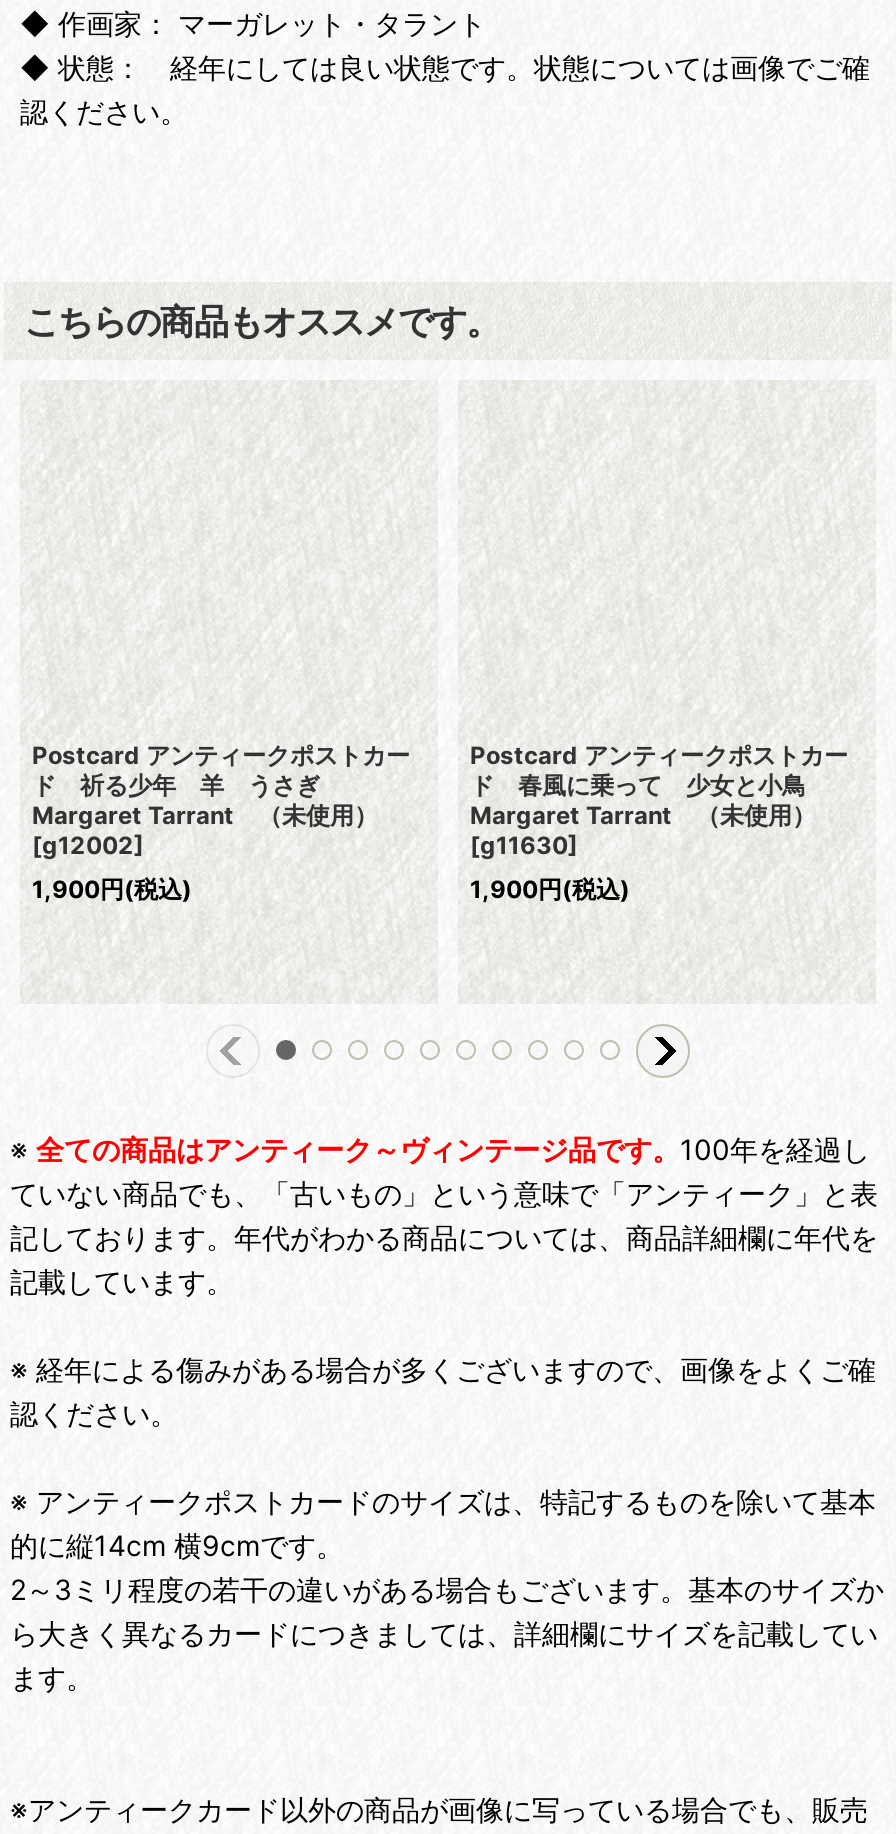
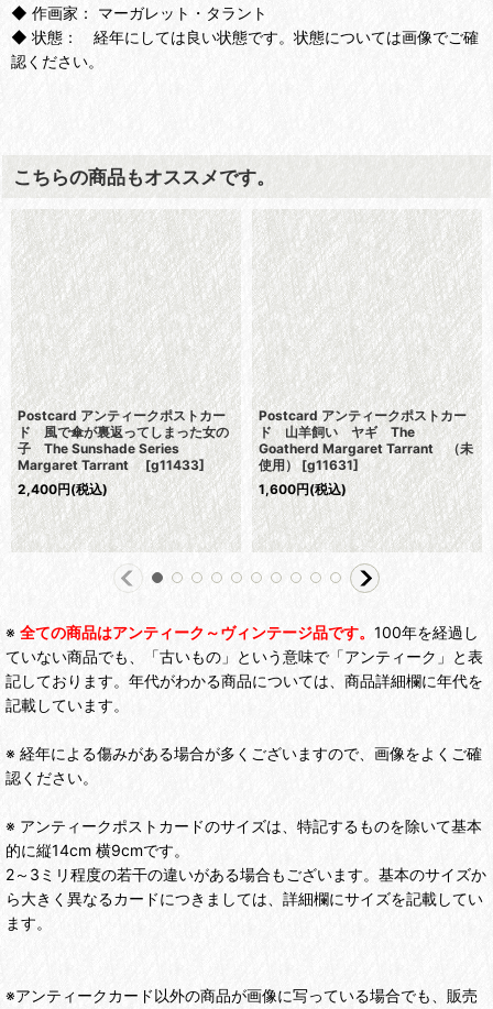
[32,771,378,861] ド 祈る少年 羊 うさぎ | Margaret Tarrant （未使用） | [g12002] -> [18,424,229,473] ド 風で傘が裏返ってしまった女の | 子 The Sunshade Series | Margaret Tarrant [g11433]
[470,771,816,861] ド 春風に乗って 少女と小鳥 | Margaret Tarrant （未使用） | [g11630] -> [259,424,473,473] ド 山羊飼い ヤギ The | Goatherd Margaret Tarrant （未 | 使用） [g11631]
[32,875,192,905] 1,900円(税込) -> [18,481,108,498] 2,400円(税込)
[470,875,630,905] 1,900円(税込) -> [259,481,347,498] 1,600円(税込)

